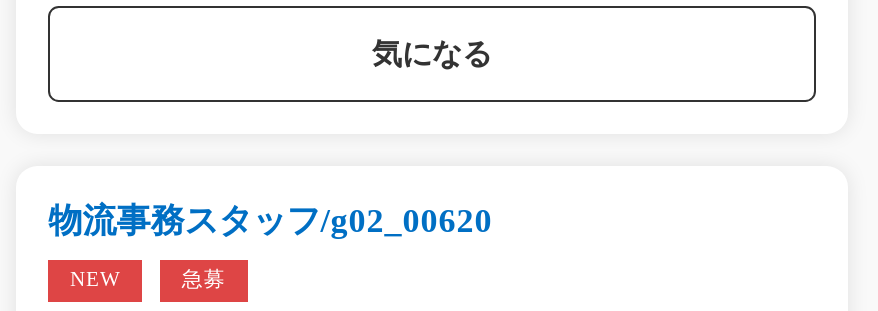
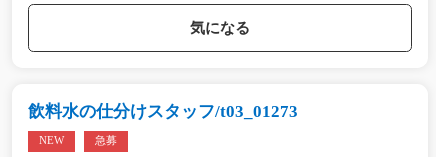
[48,202,492,240] 物流事務スタッフ/g02_00620 -> [28,102,298,121] 飲料水の仕分けスタッフ/t03_01273

